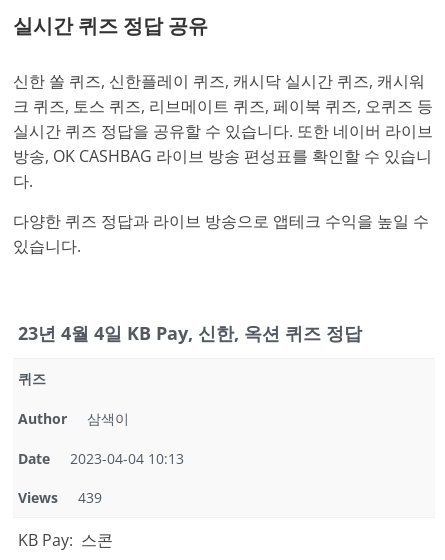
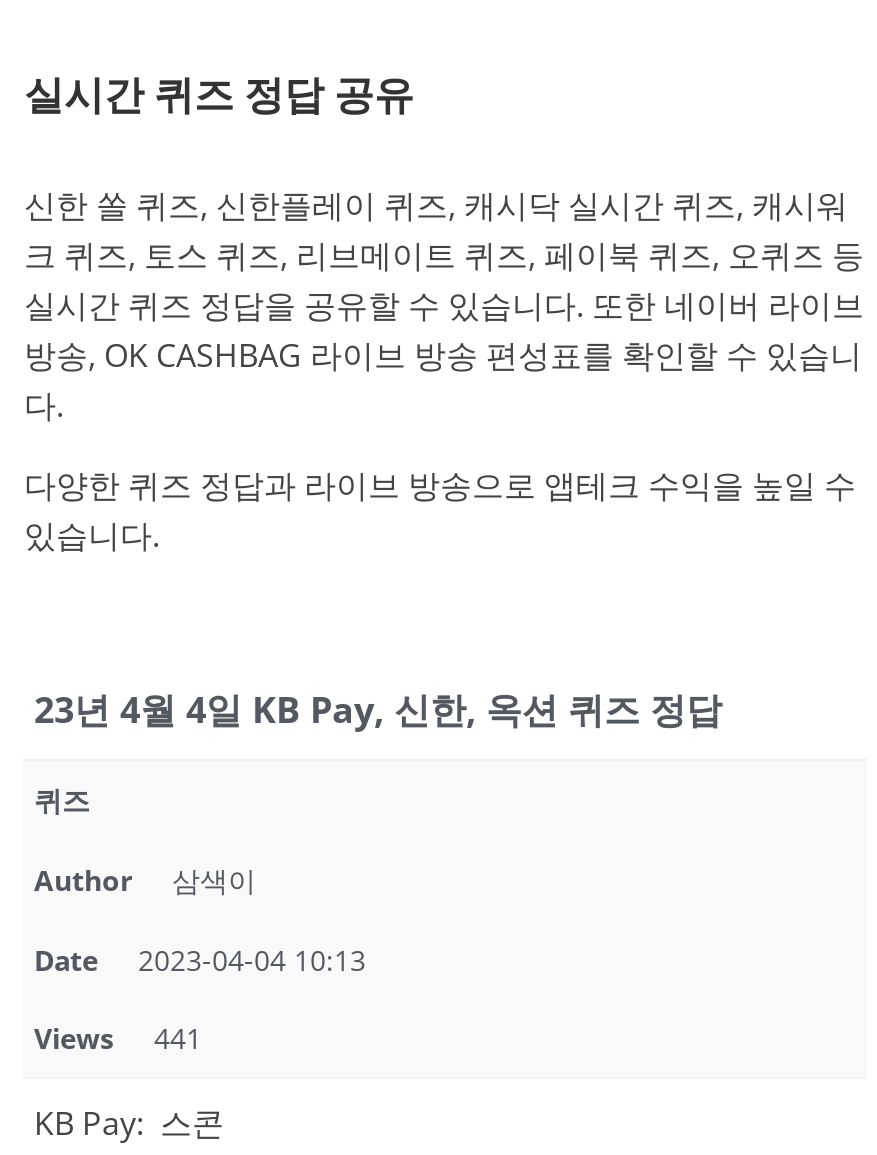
[18,488,102,507] Views 439 -> [34,1019,202,1057] Views 441

